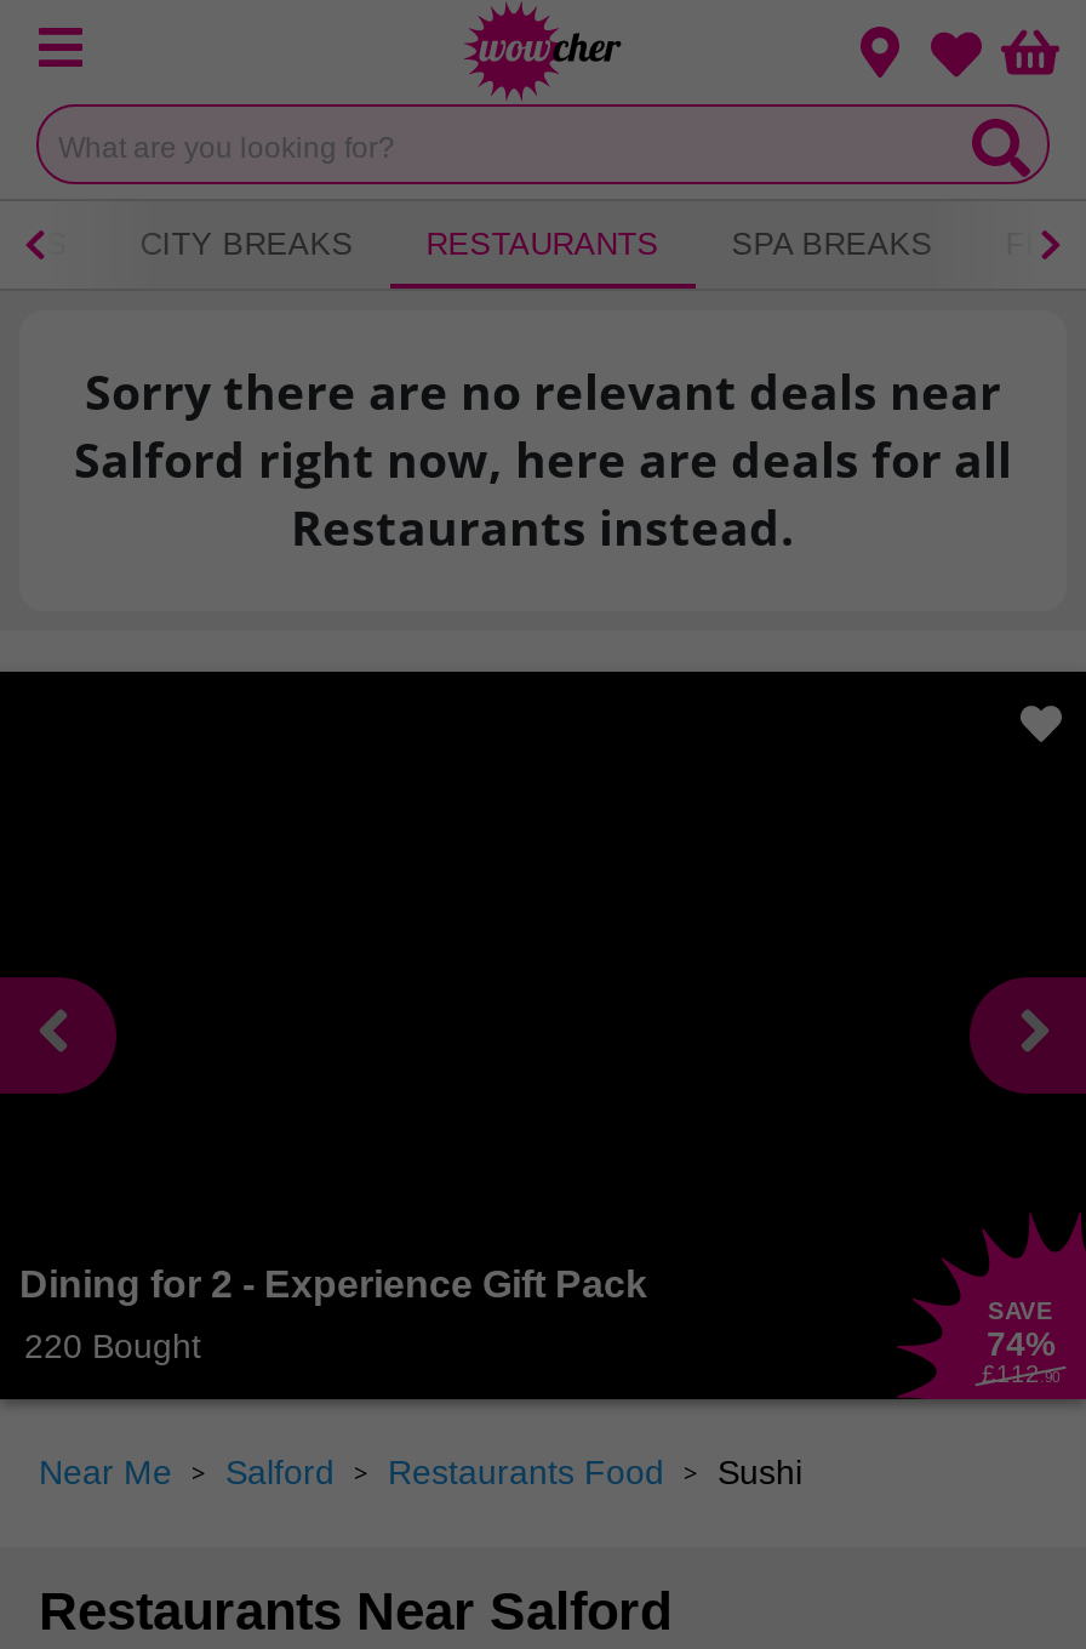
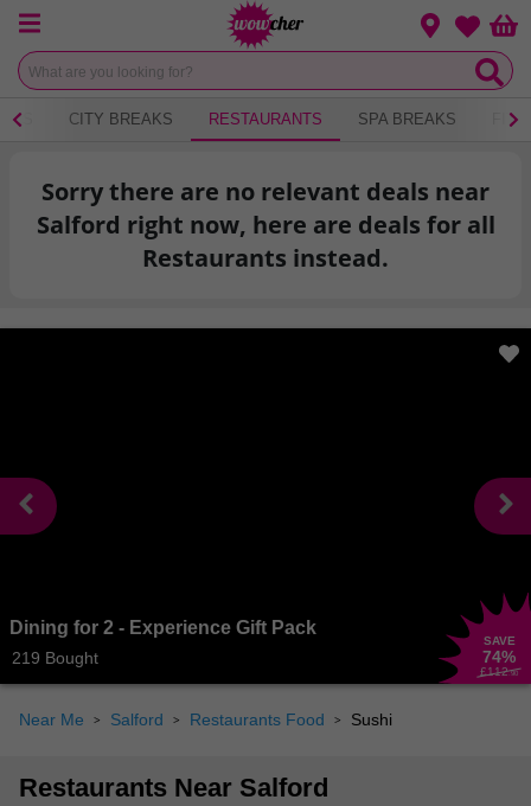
[24,1326,201,1364] 220 Bought -> [12,648,98,667] 219 Bought

